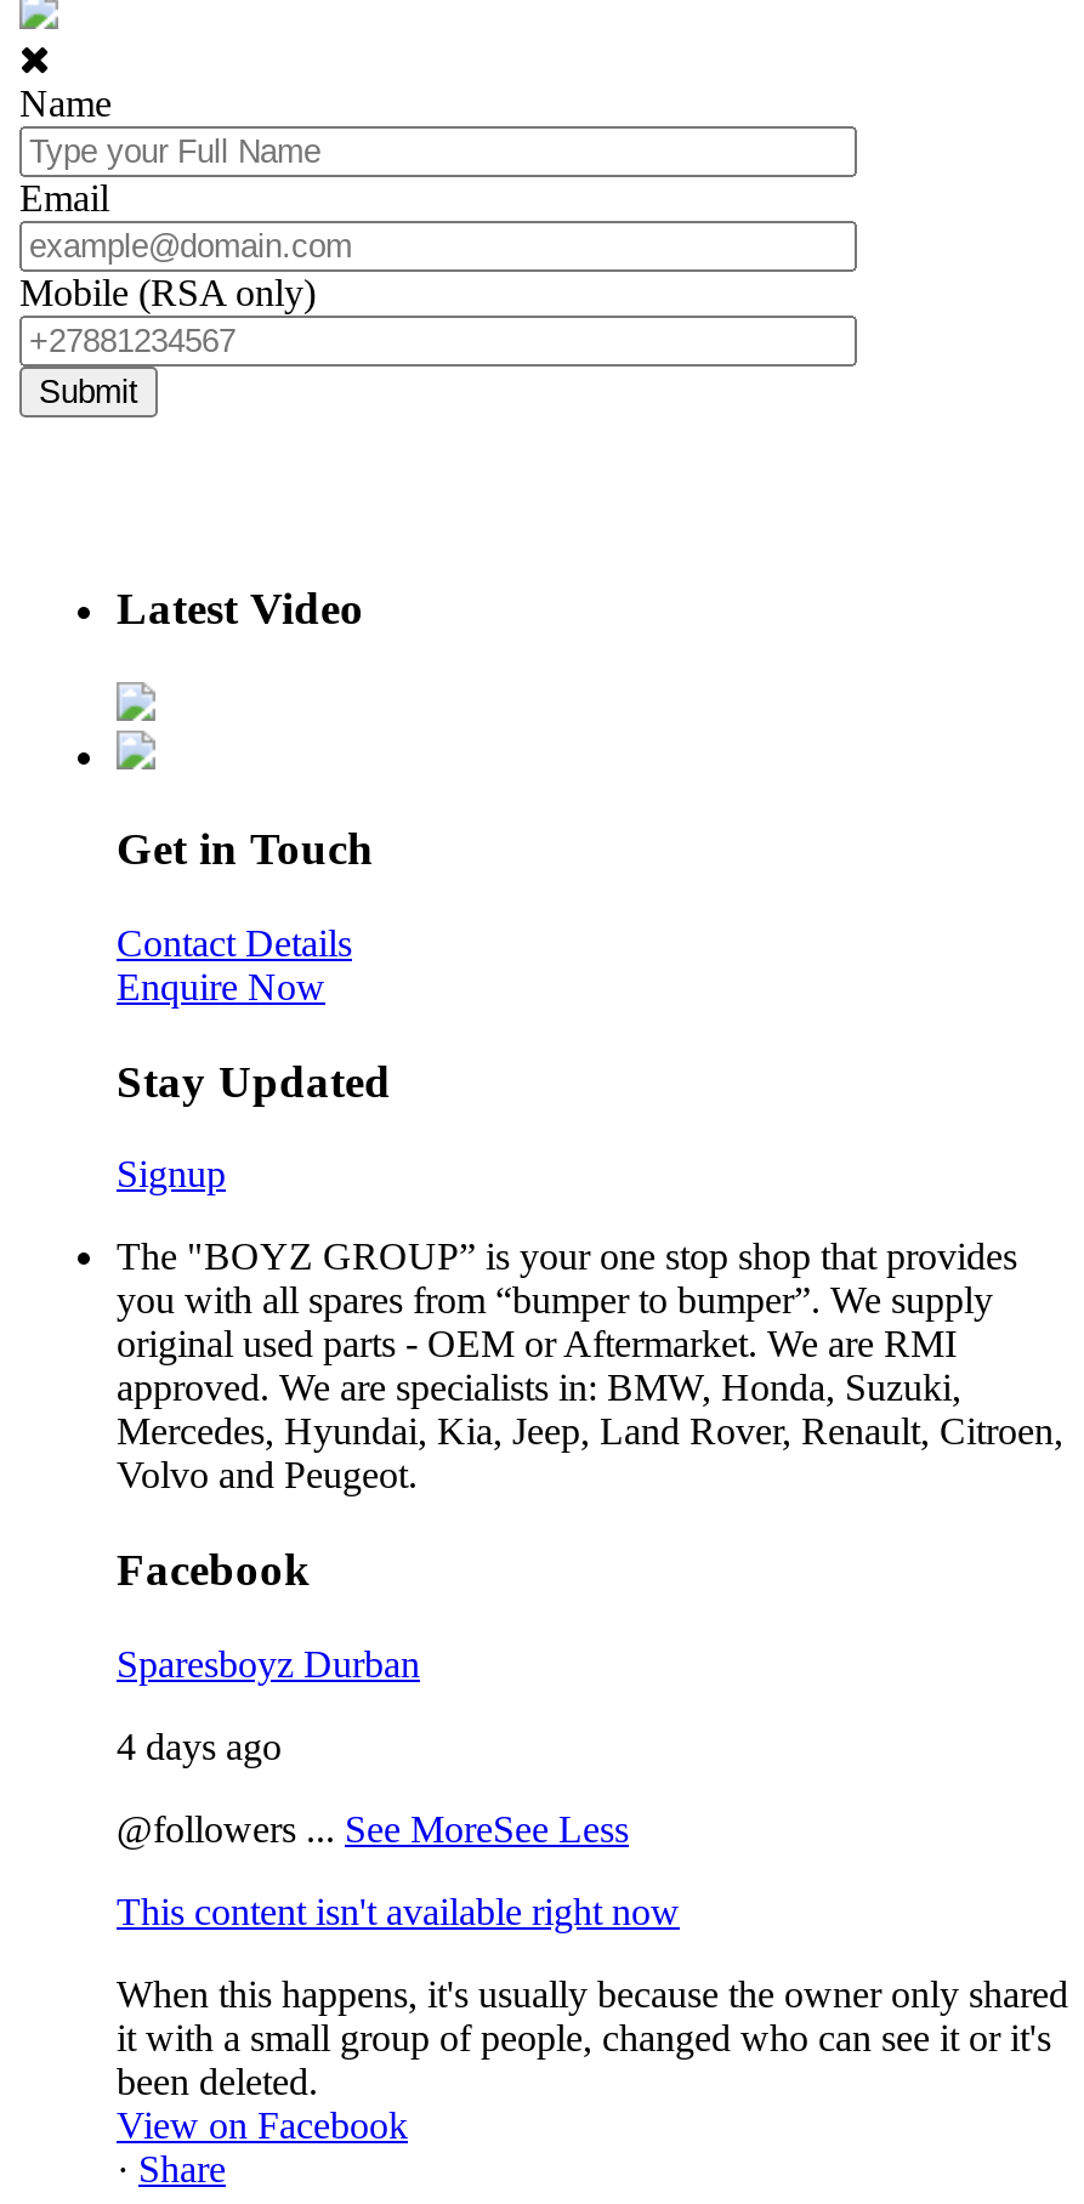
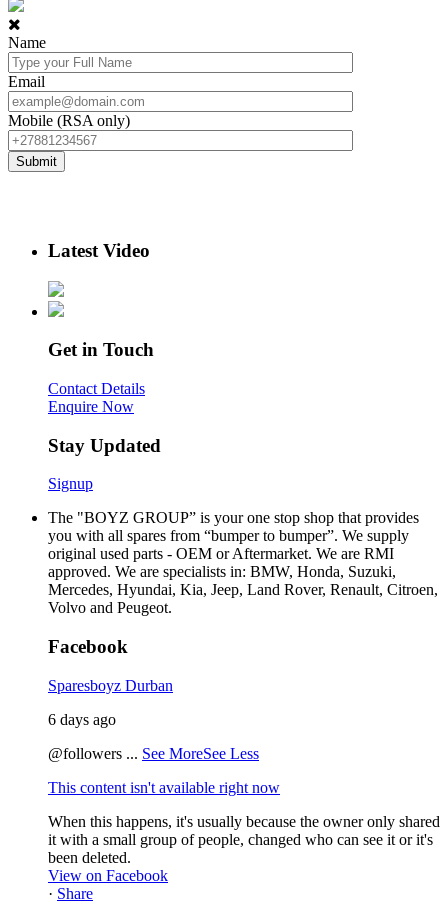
[117,1726,282,1767] 4 days ago -> [48,711,116,728] 6 days ago

